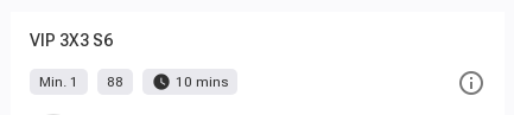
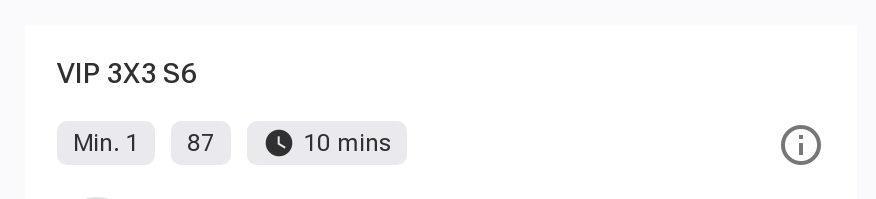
[107,74,123,90] 88 -> [187,129,215,157] 87

